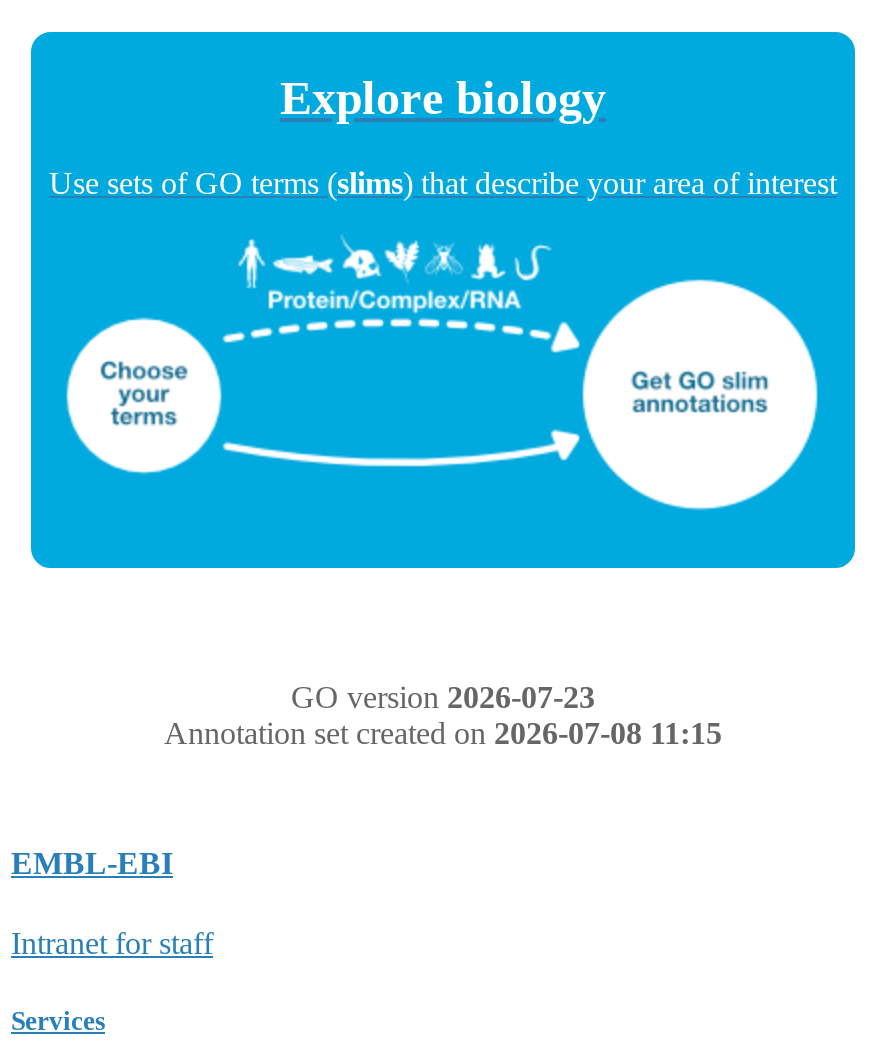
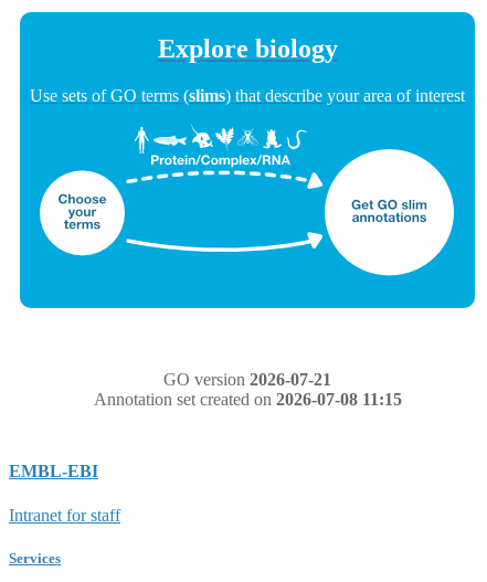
[291,680,595,714] GO version 2026-07-23 -> [163,370,331,389] GO version 2026-07-21

